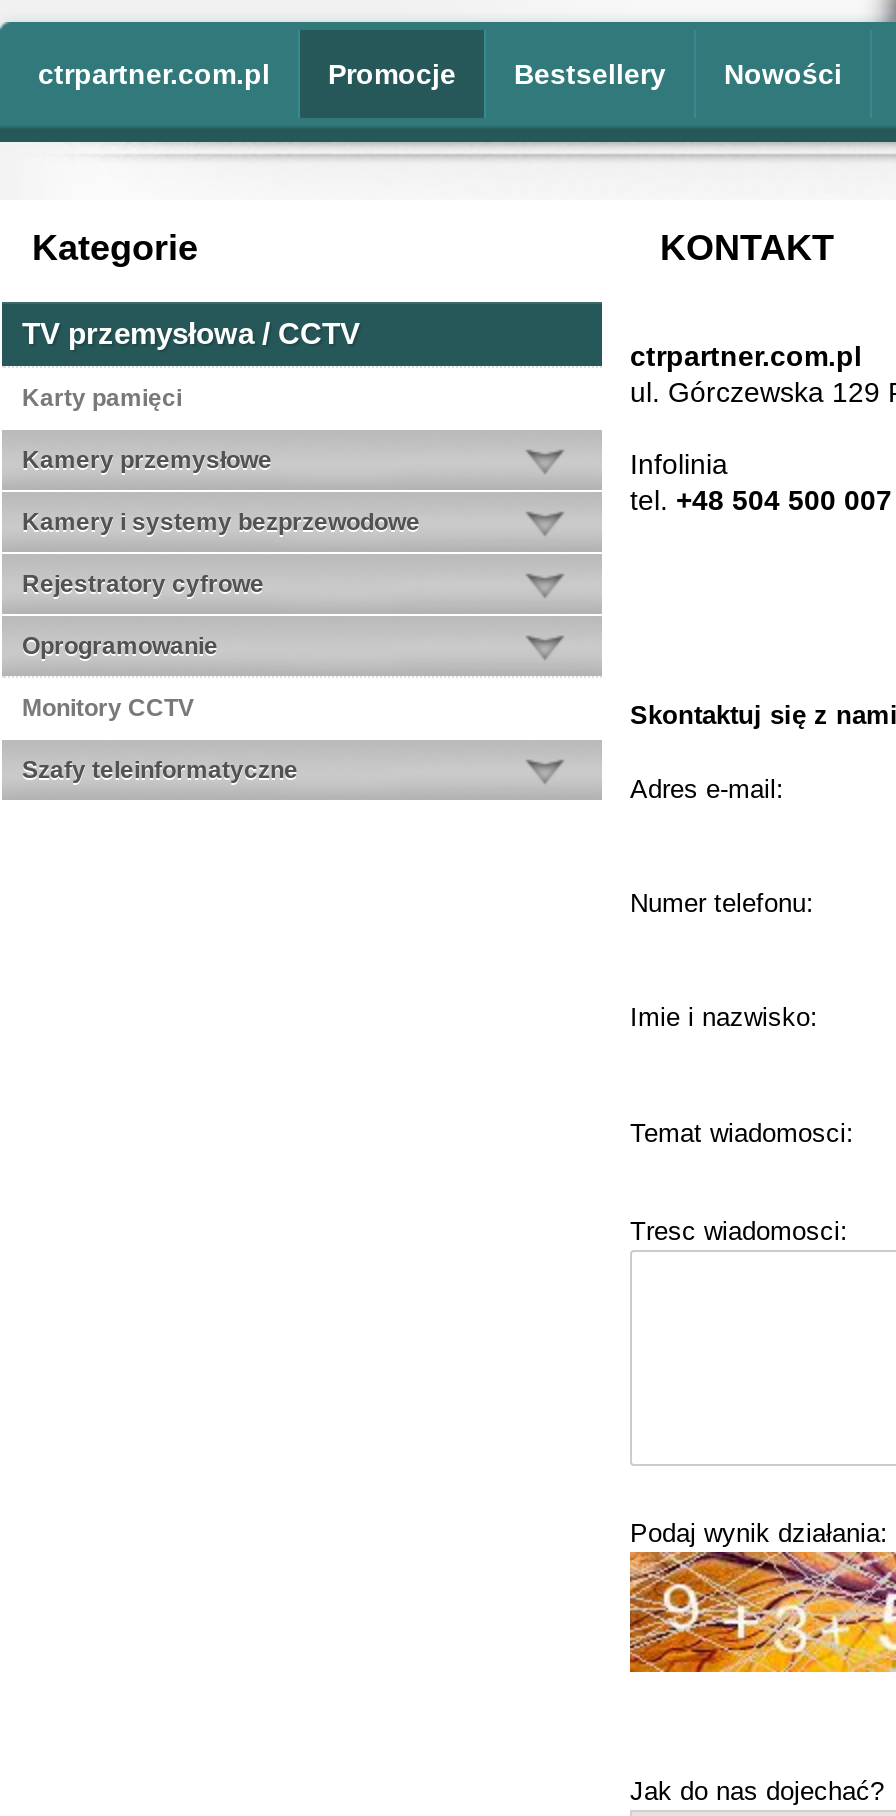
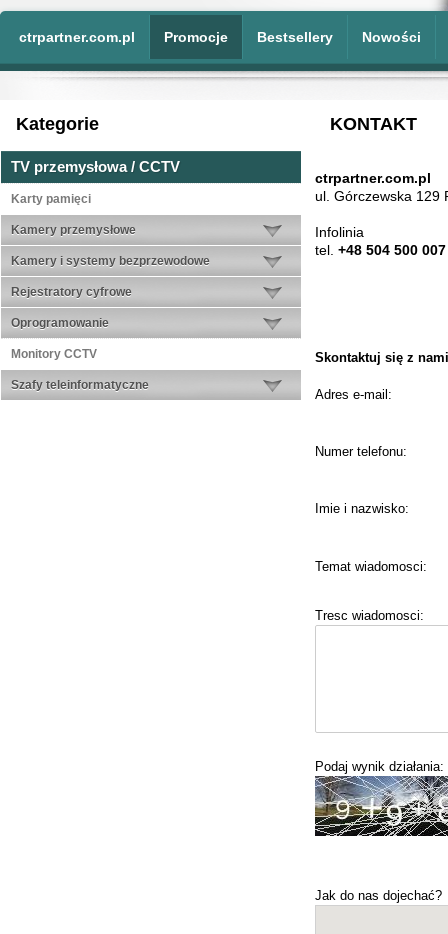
[628,1554,890,1674] [image] -> [314,777,445,837] [image]

